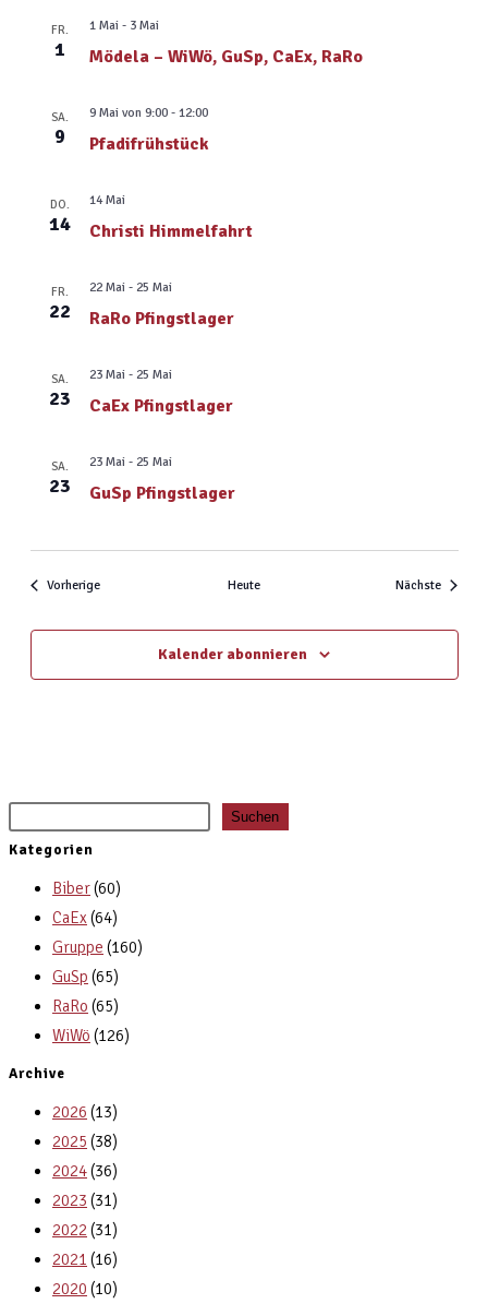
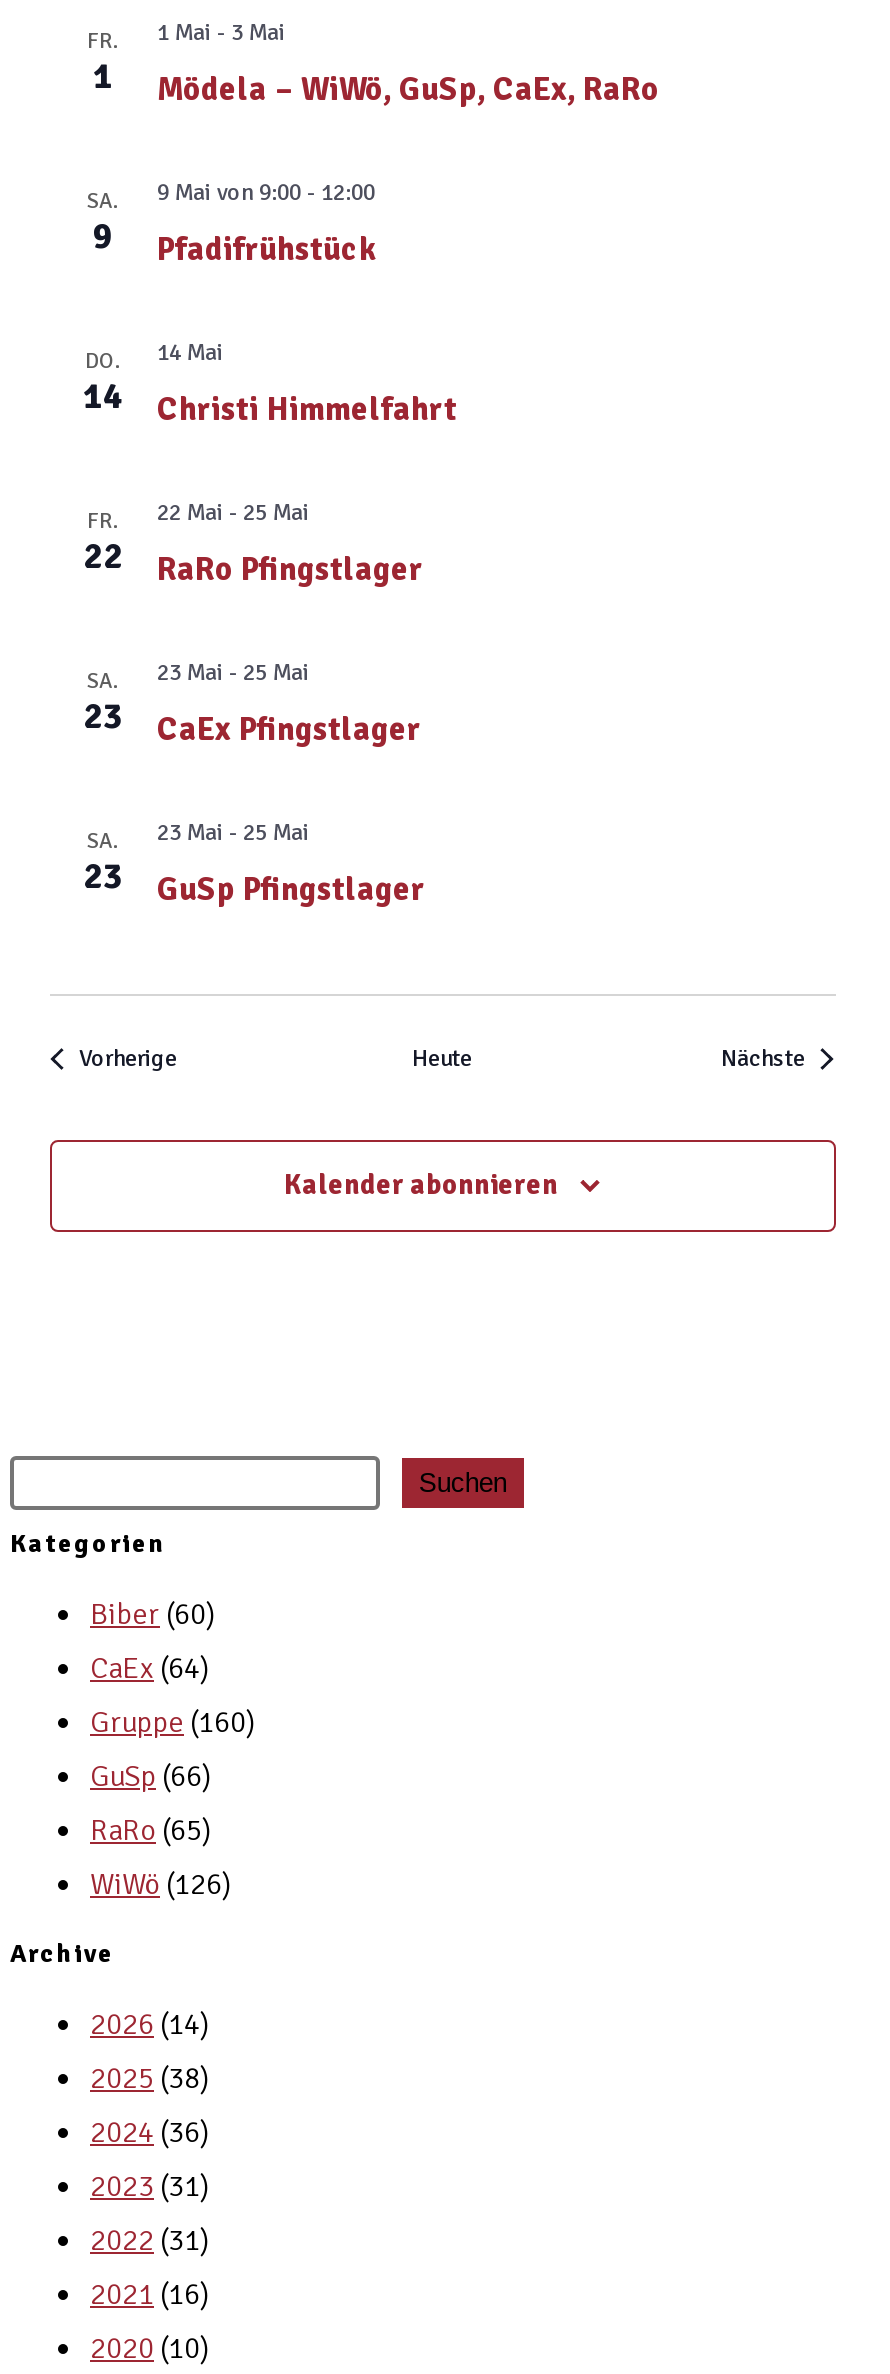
[52,966,119,986] GuSp (65) -> [90,1757,212,1793] GuSp (66)
[52,1102,118,1121] 2026 (13) -> [90,2005,210,2041] 2026 (14)

